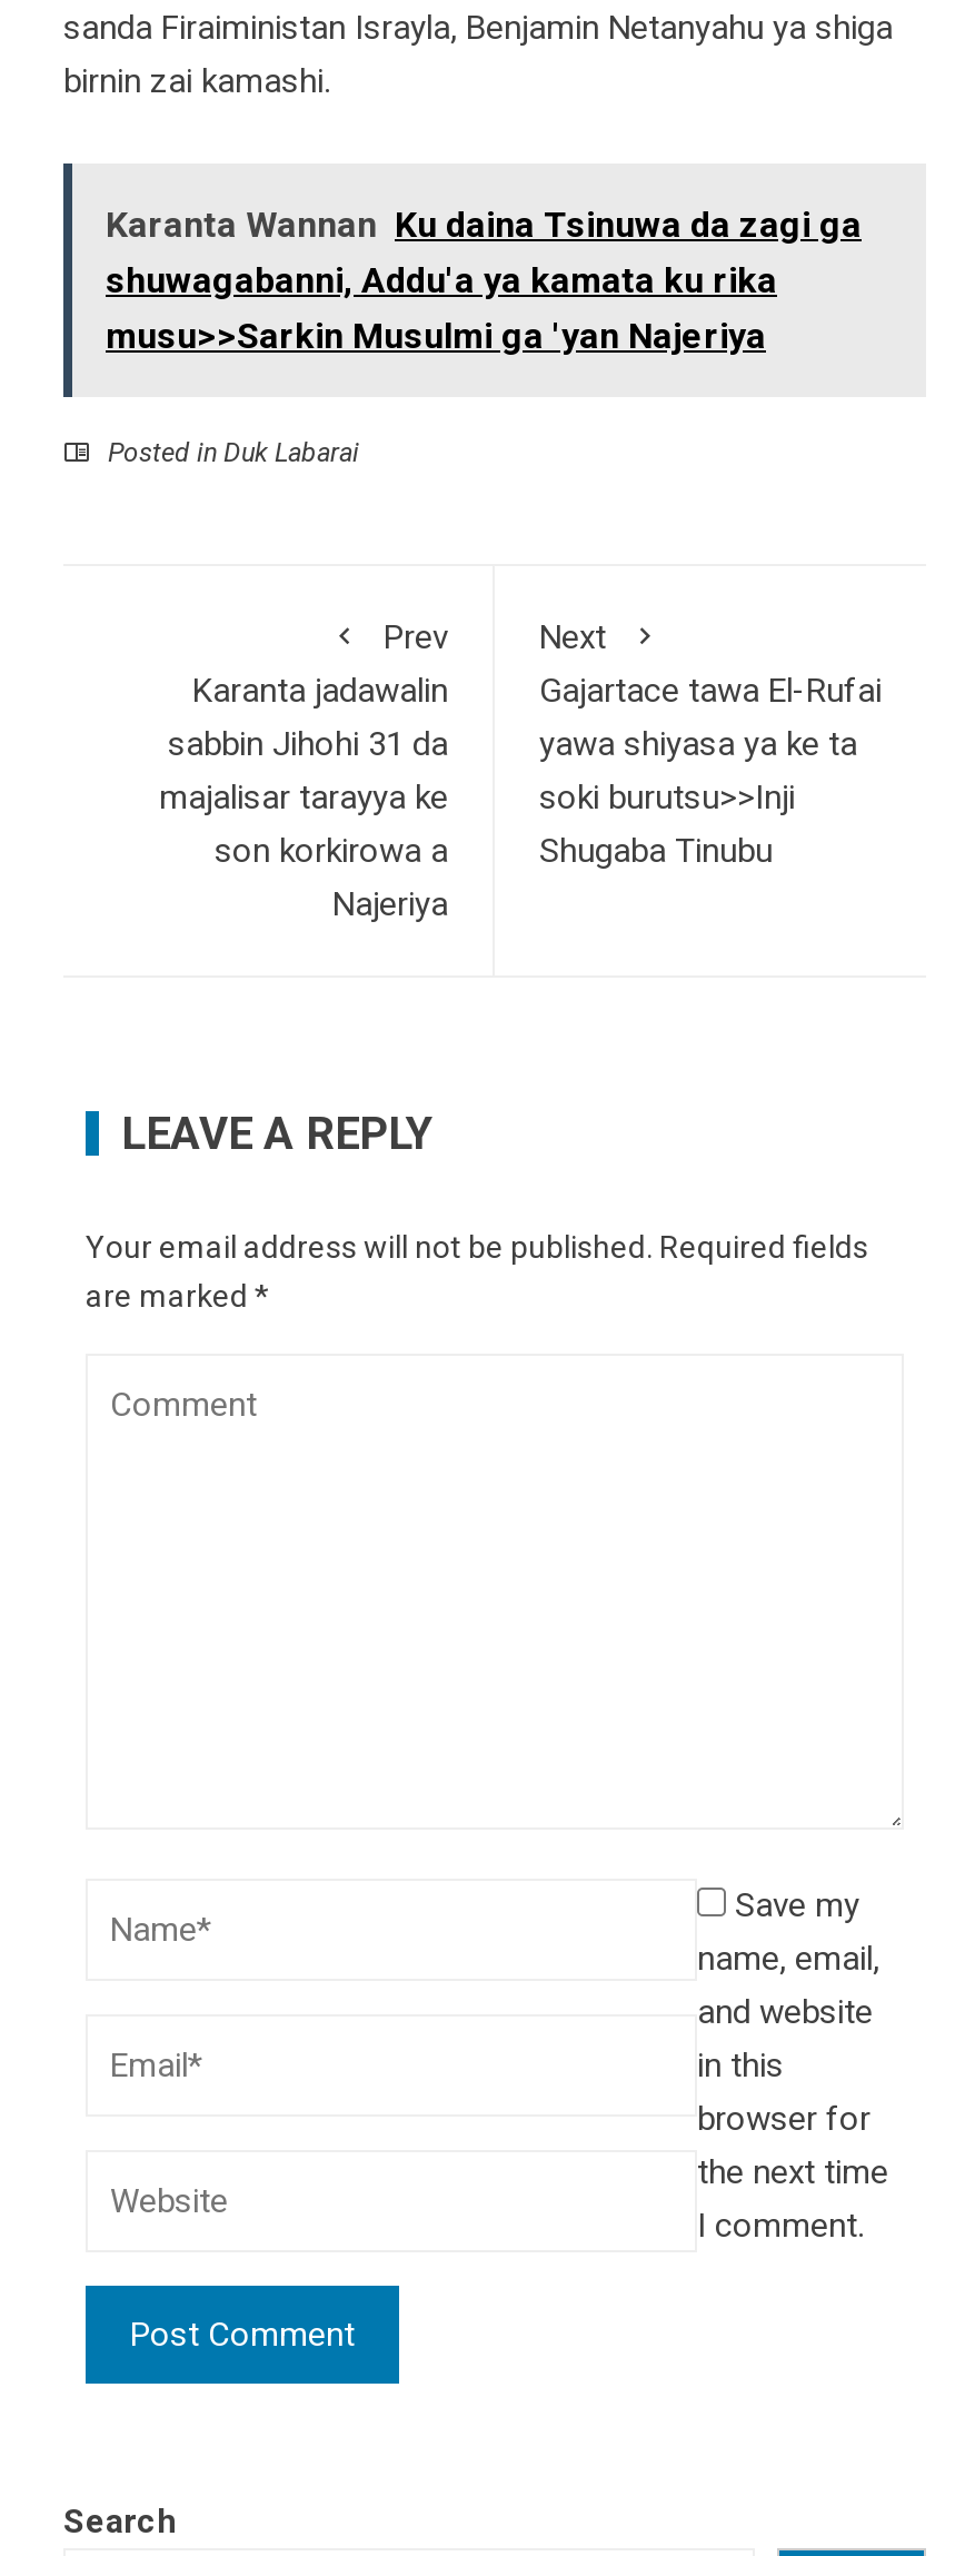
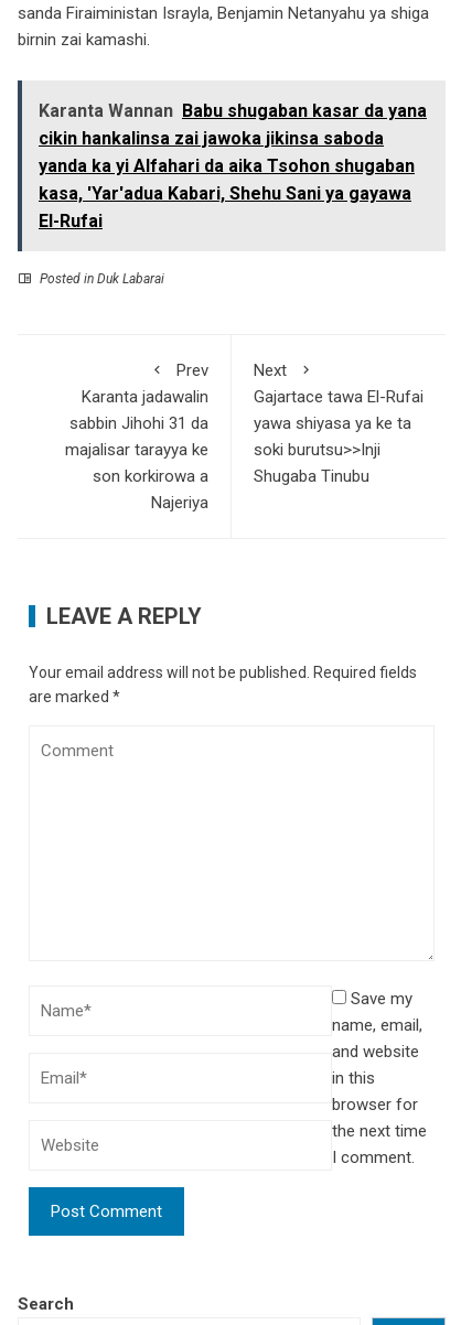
[106,203,862,356] Karanta Wannan Ku daina Tsinuwa da zagi ga | shuwagabanni, Addu'a ya kamata ku rika | musu>>Sarkin Musulmi ga 'yan Najeriya -> [39,101,427,232] Karanta Wannan Babu shugaban kasar da yana | cikin hankalinsa zai jawoka jikinsa saboda | yanda ka yi Alfahari da aika Tsohon shugaban | kasa, 'Yar'adua Kabari, Shehu Sani ya gayawa | El-Rufai

